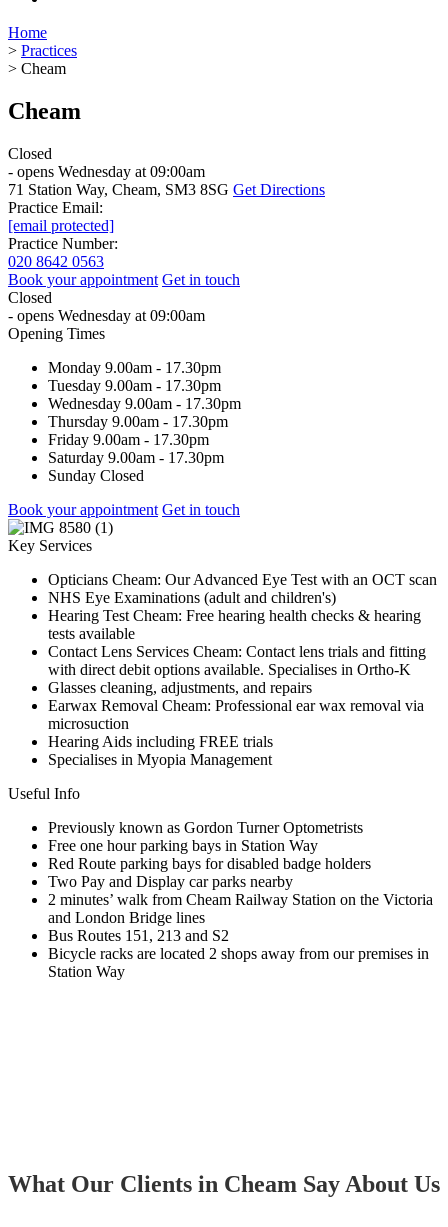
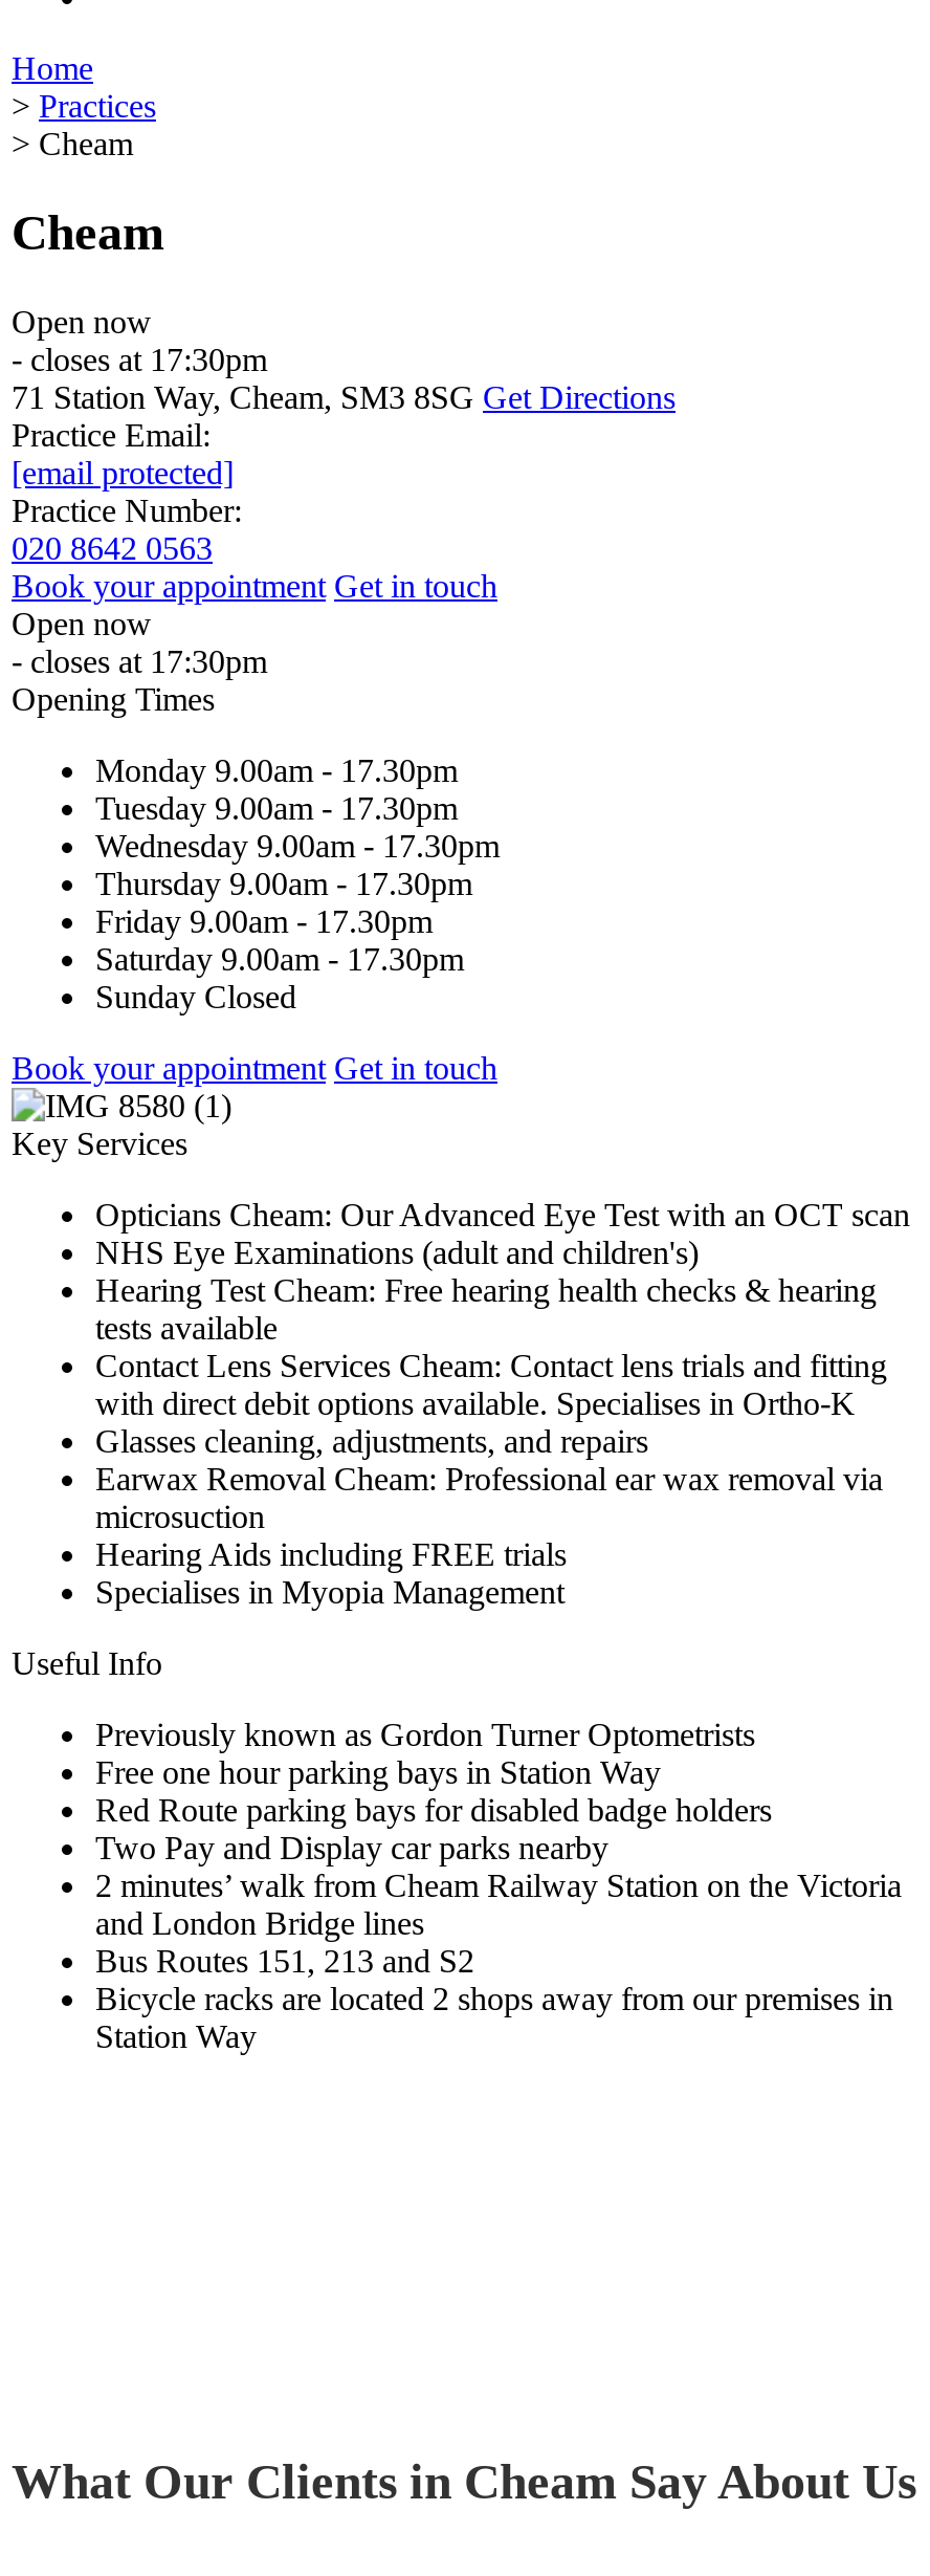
[8,145,205,180] Closed | - opens Wednesday at 09:00am -> [12,304,267,377] Open now | - closes at 17:30pm
[8,289,205,324] Closed | - opens Wednesday at 09:00am -> [12,605,267,679] Open now | - closes at 17:30pm

